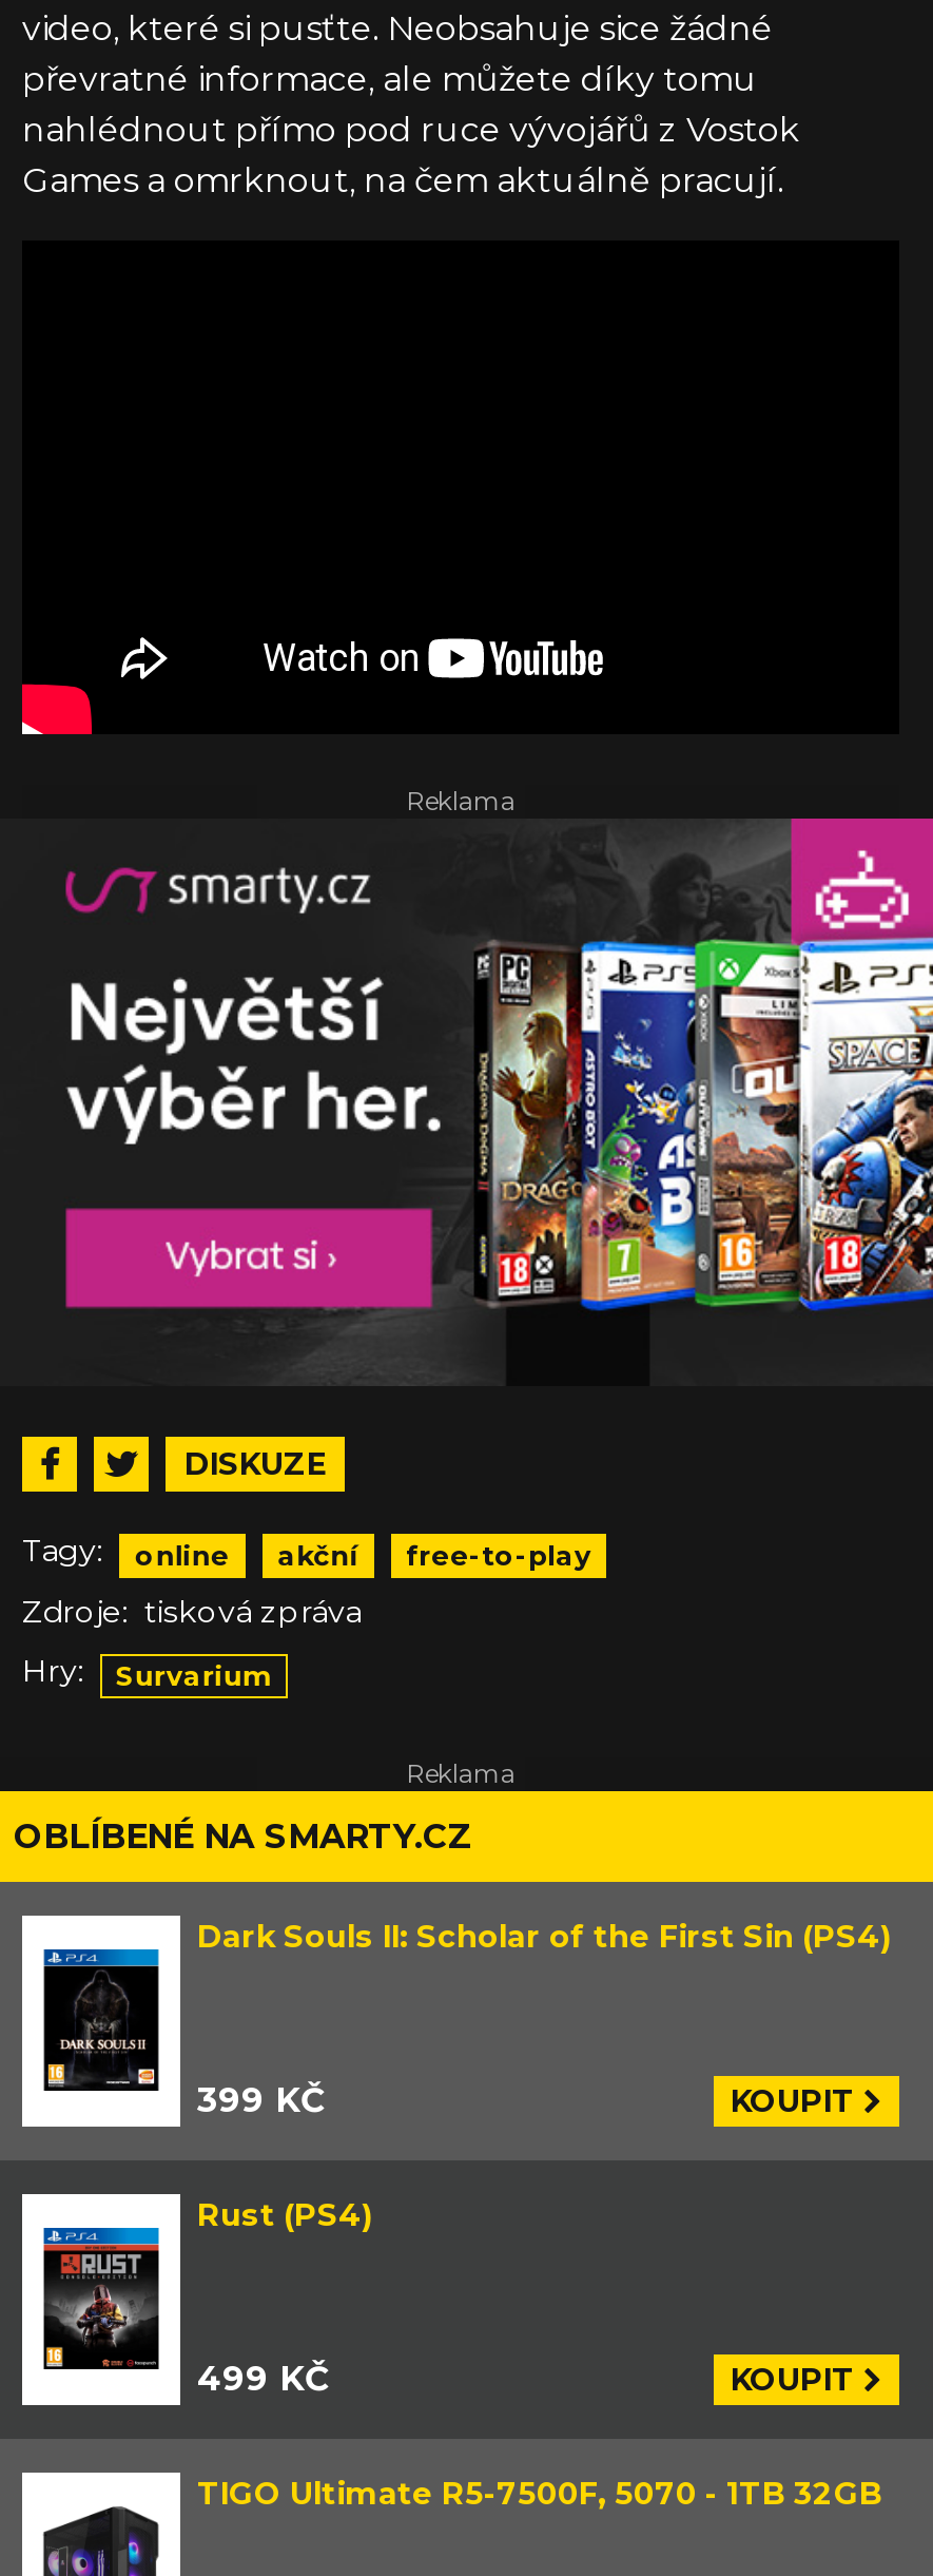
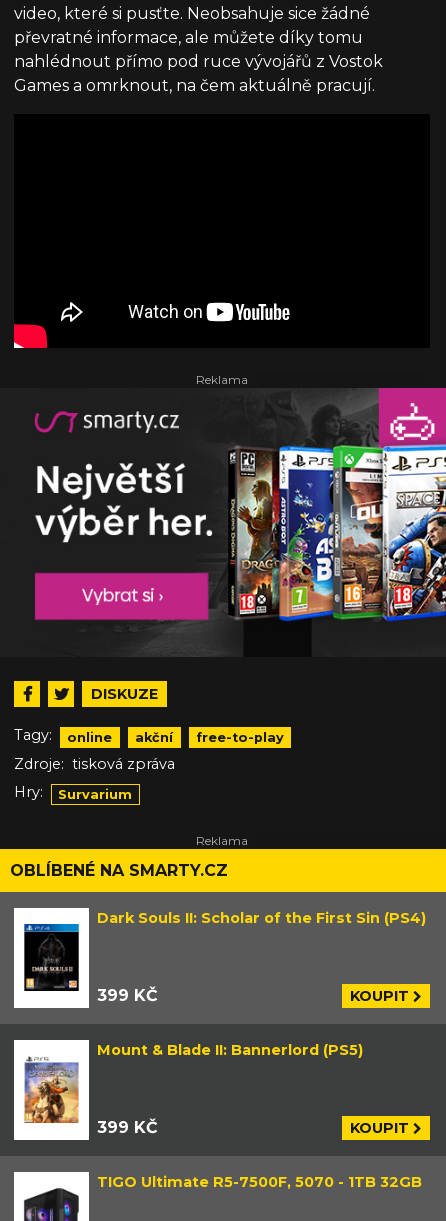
[41,2196,372,2371] [image] | Rust (PS4) -> [24,1041,363,1124] [image] | Mount & Blade II: Bannerlord (PS5)
[197,2358,330,2398] 499 KČ -> [97,1118,158,1137] 399 KČ

